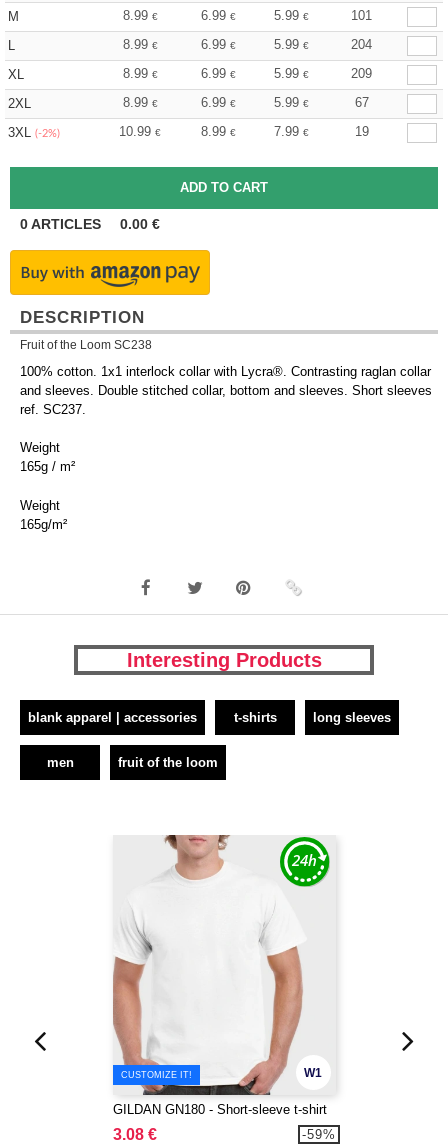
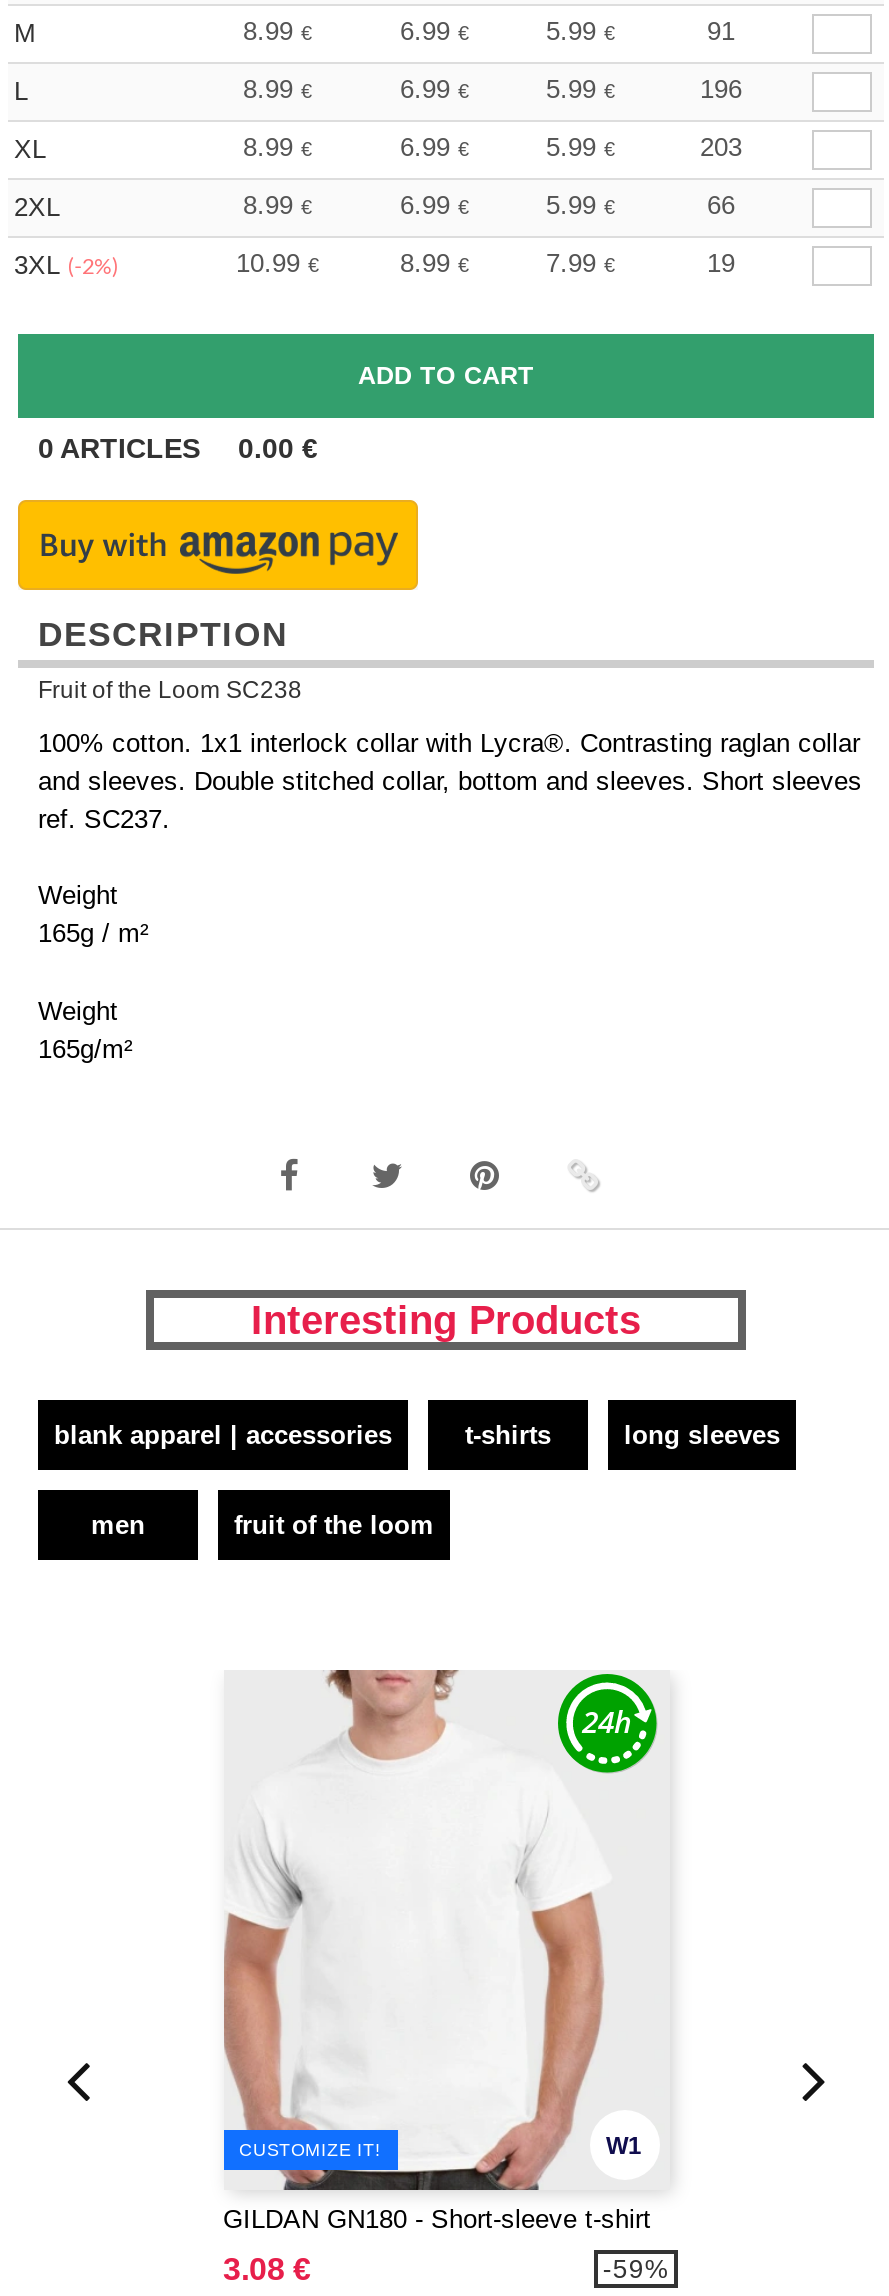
[351,8,372,23] 101 -> [707,16,735,46] 91
[351,37,372,52] 204 -> [700,74,742,104] 196
[351,66,372,81] 209 -> [700,132,742,162] 203
[354,95,368,110] 67 -> [707,190,735,220] 66

